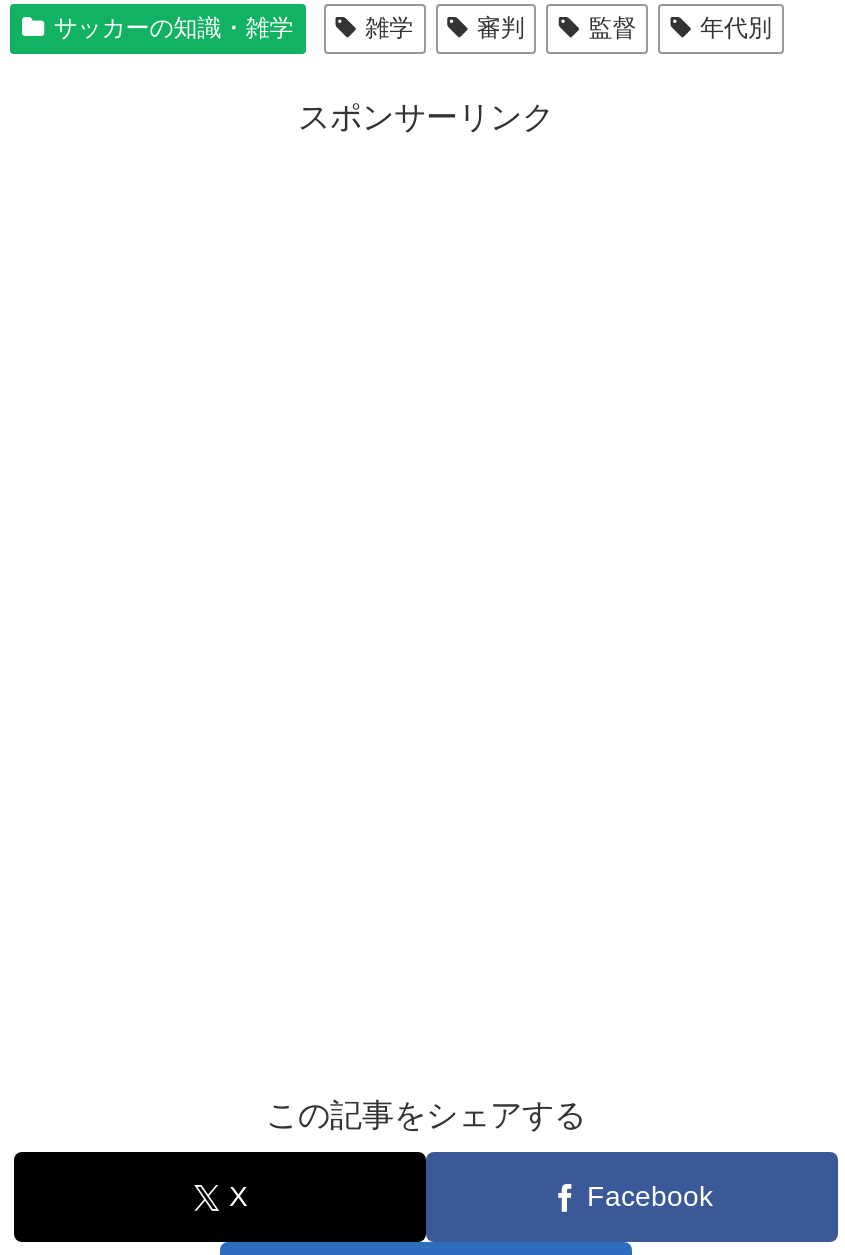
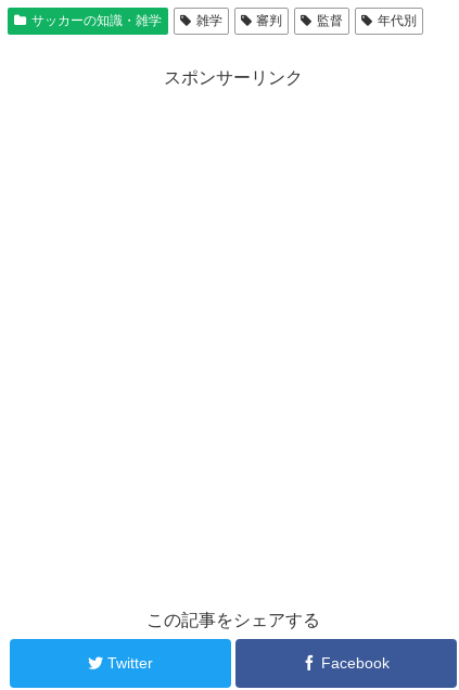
[229,1181,247,1213] X -> [107,654,153,671] Twitter

